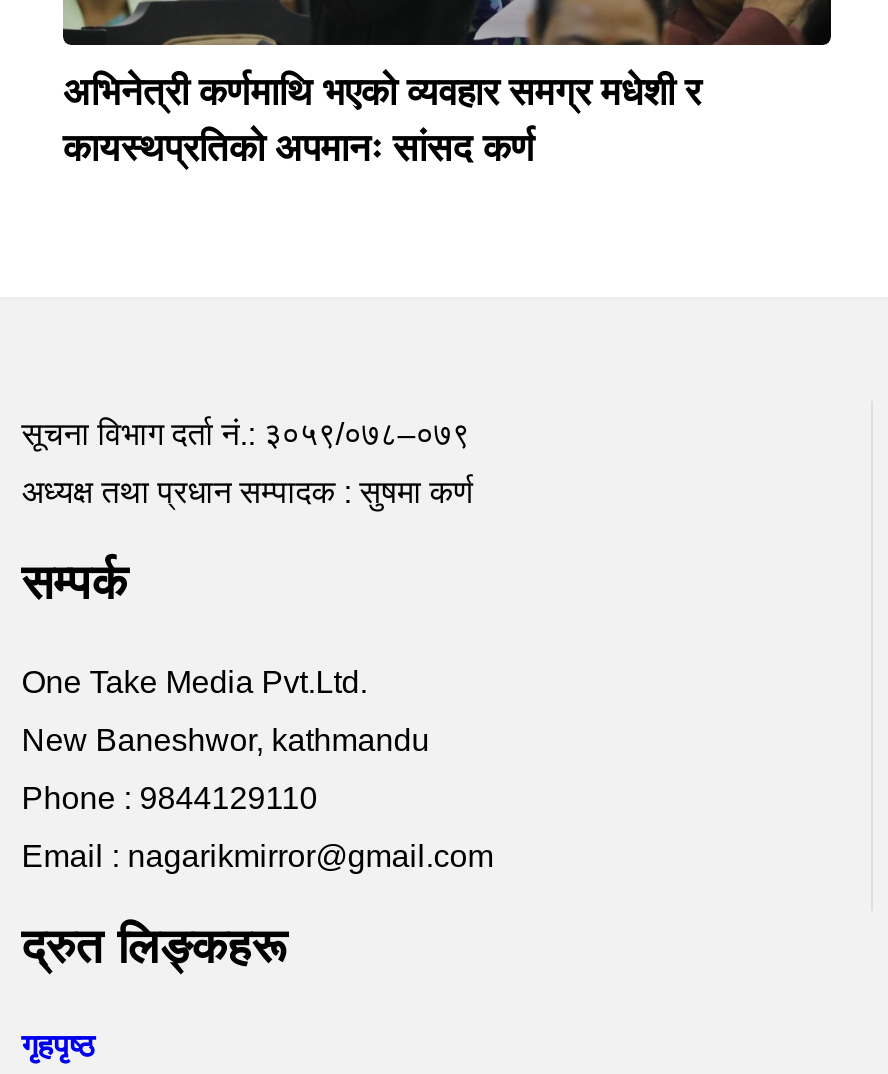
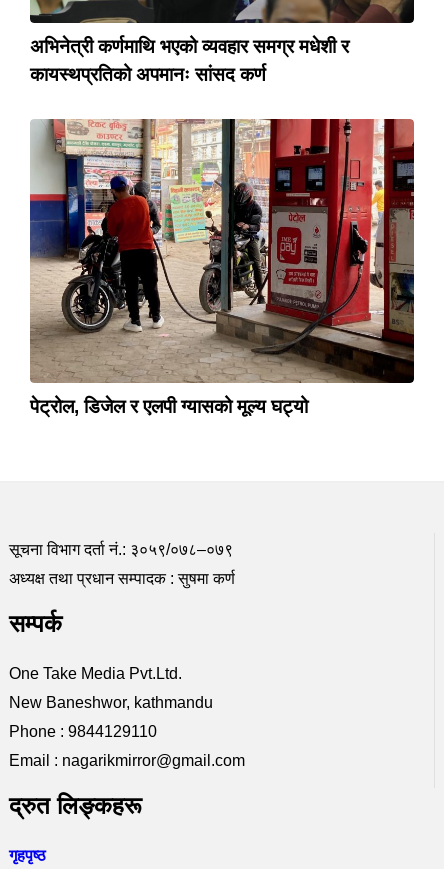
none -> [29,118,415,417] [image] | पेट्रोल, डिजेल र एलपी ग्यासको मूल्य घट्यो

